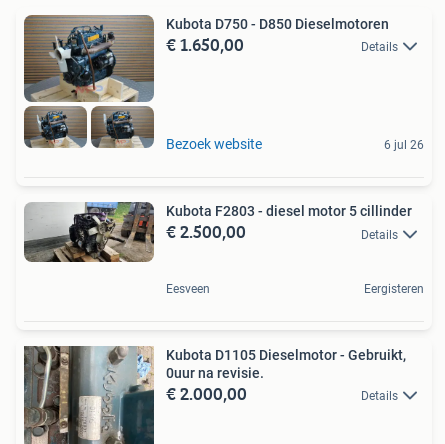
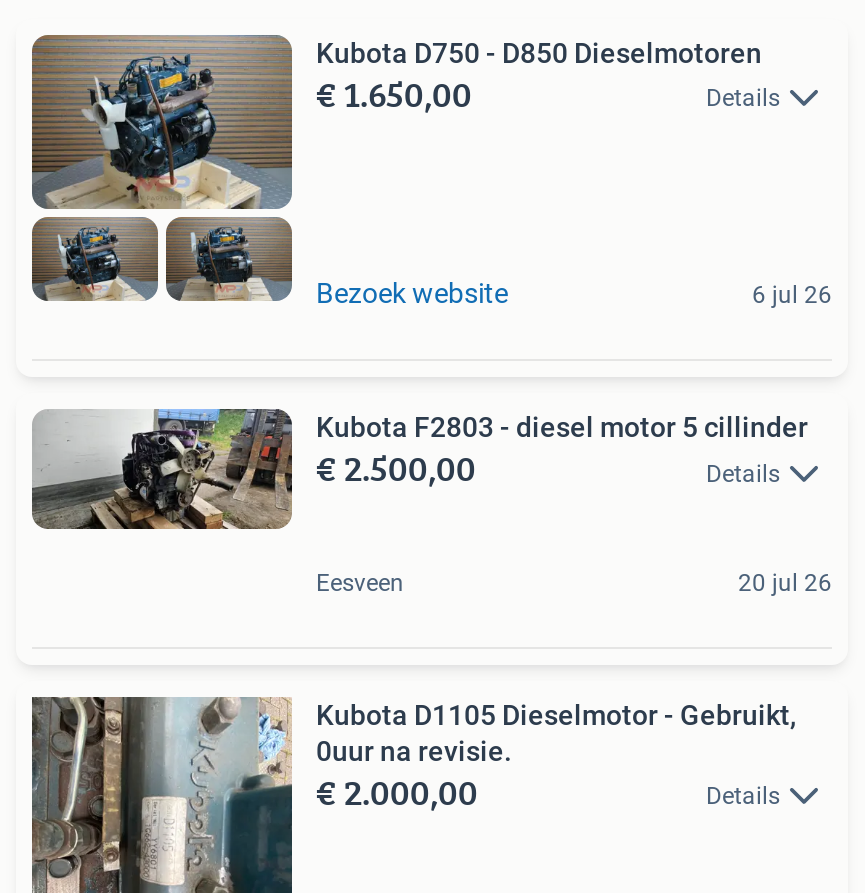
[364,281,424,295] Eergisteren -> [738,568,832,596] 20 jul 26

